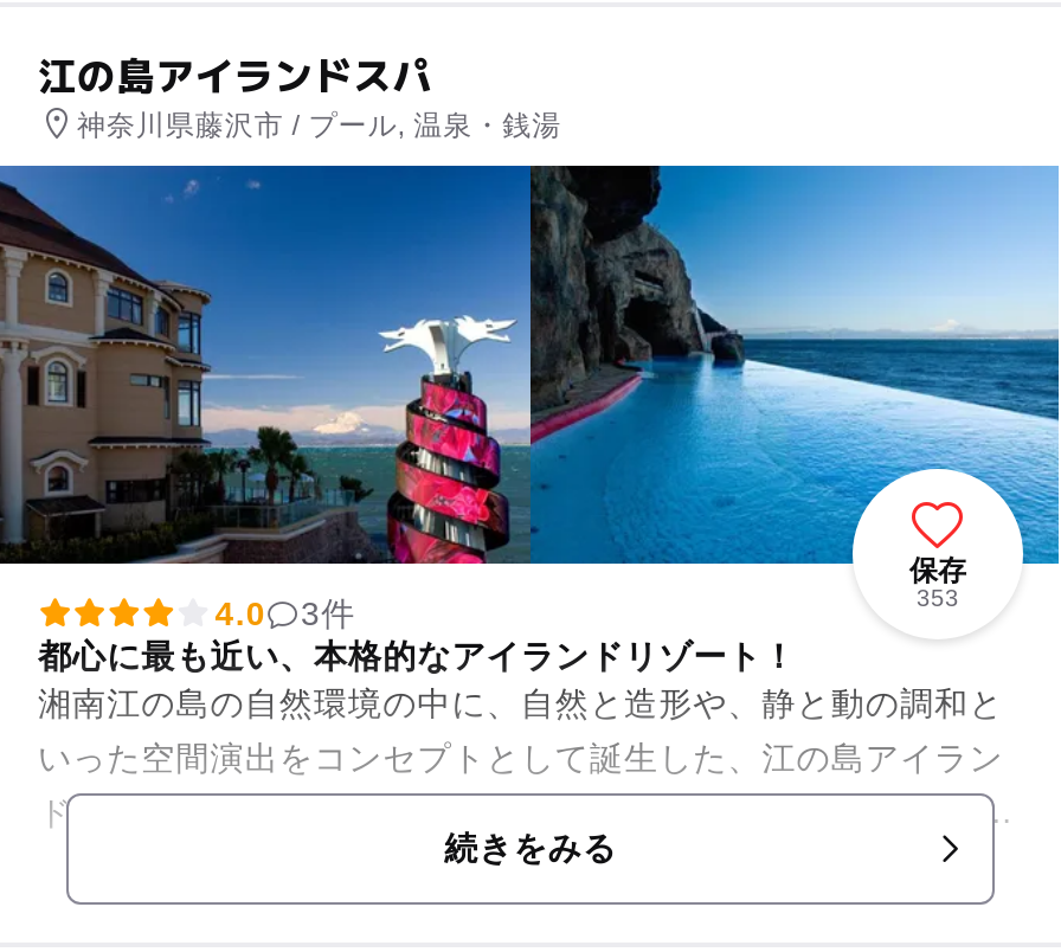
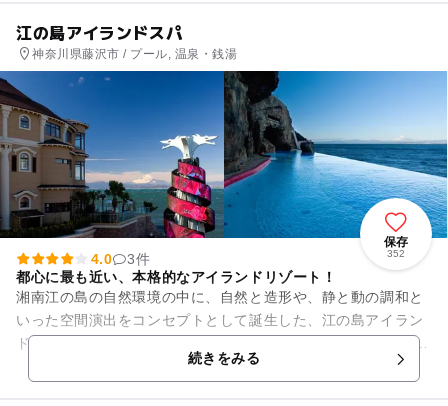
[917,585,959,611] 353 -> [387,248,405,259] 352

